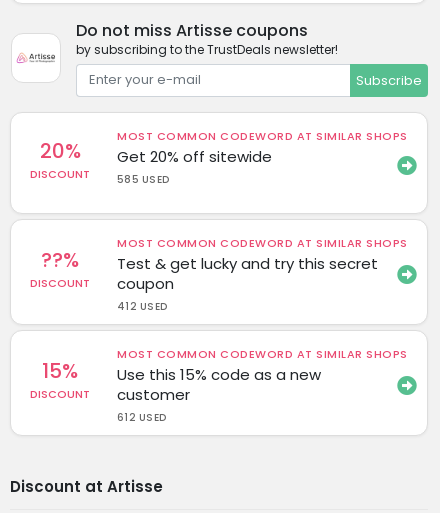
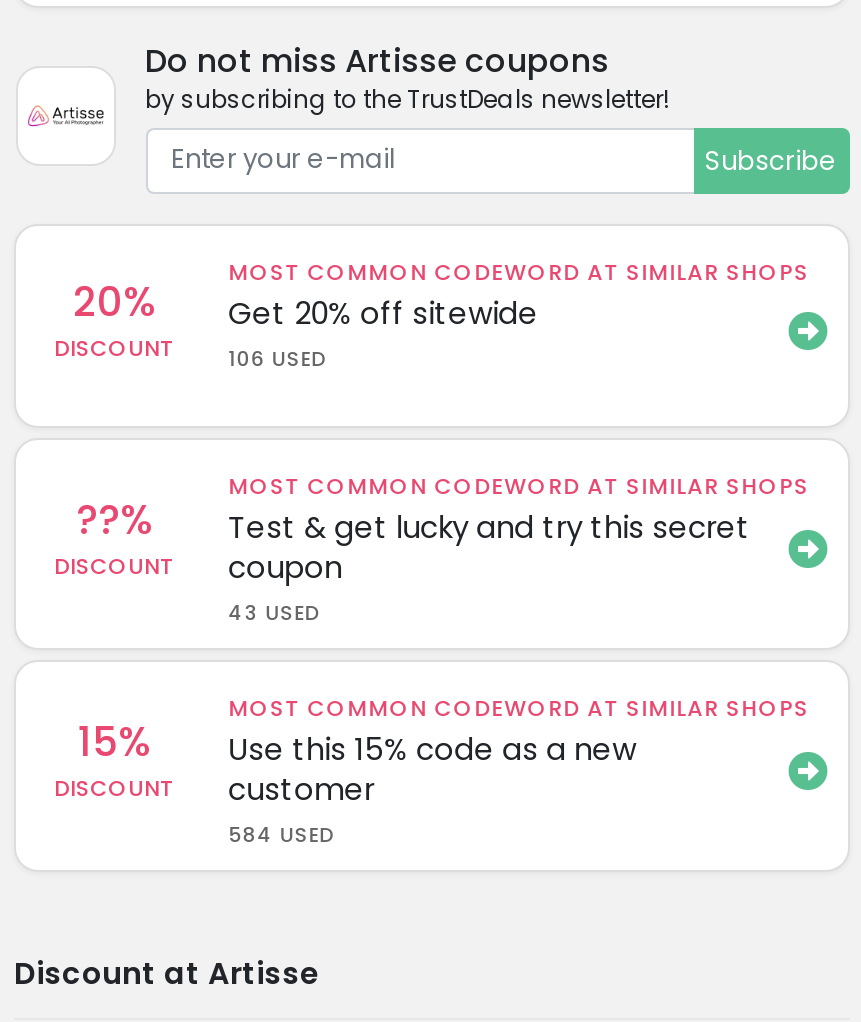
[30,166,169,187] DISCOUNT 585 USED -> [54,332,326,374] DISCOUNT 106 USED
[117,299,167,314] 412 USED -> [228,598,320,628] 43 USED
[117,410,166,425] 612 USED -> [228,820,334,850] 584 USED

